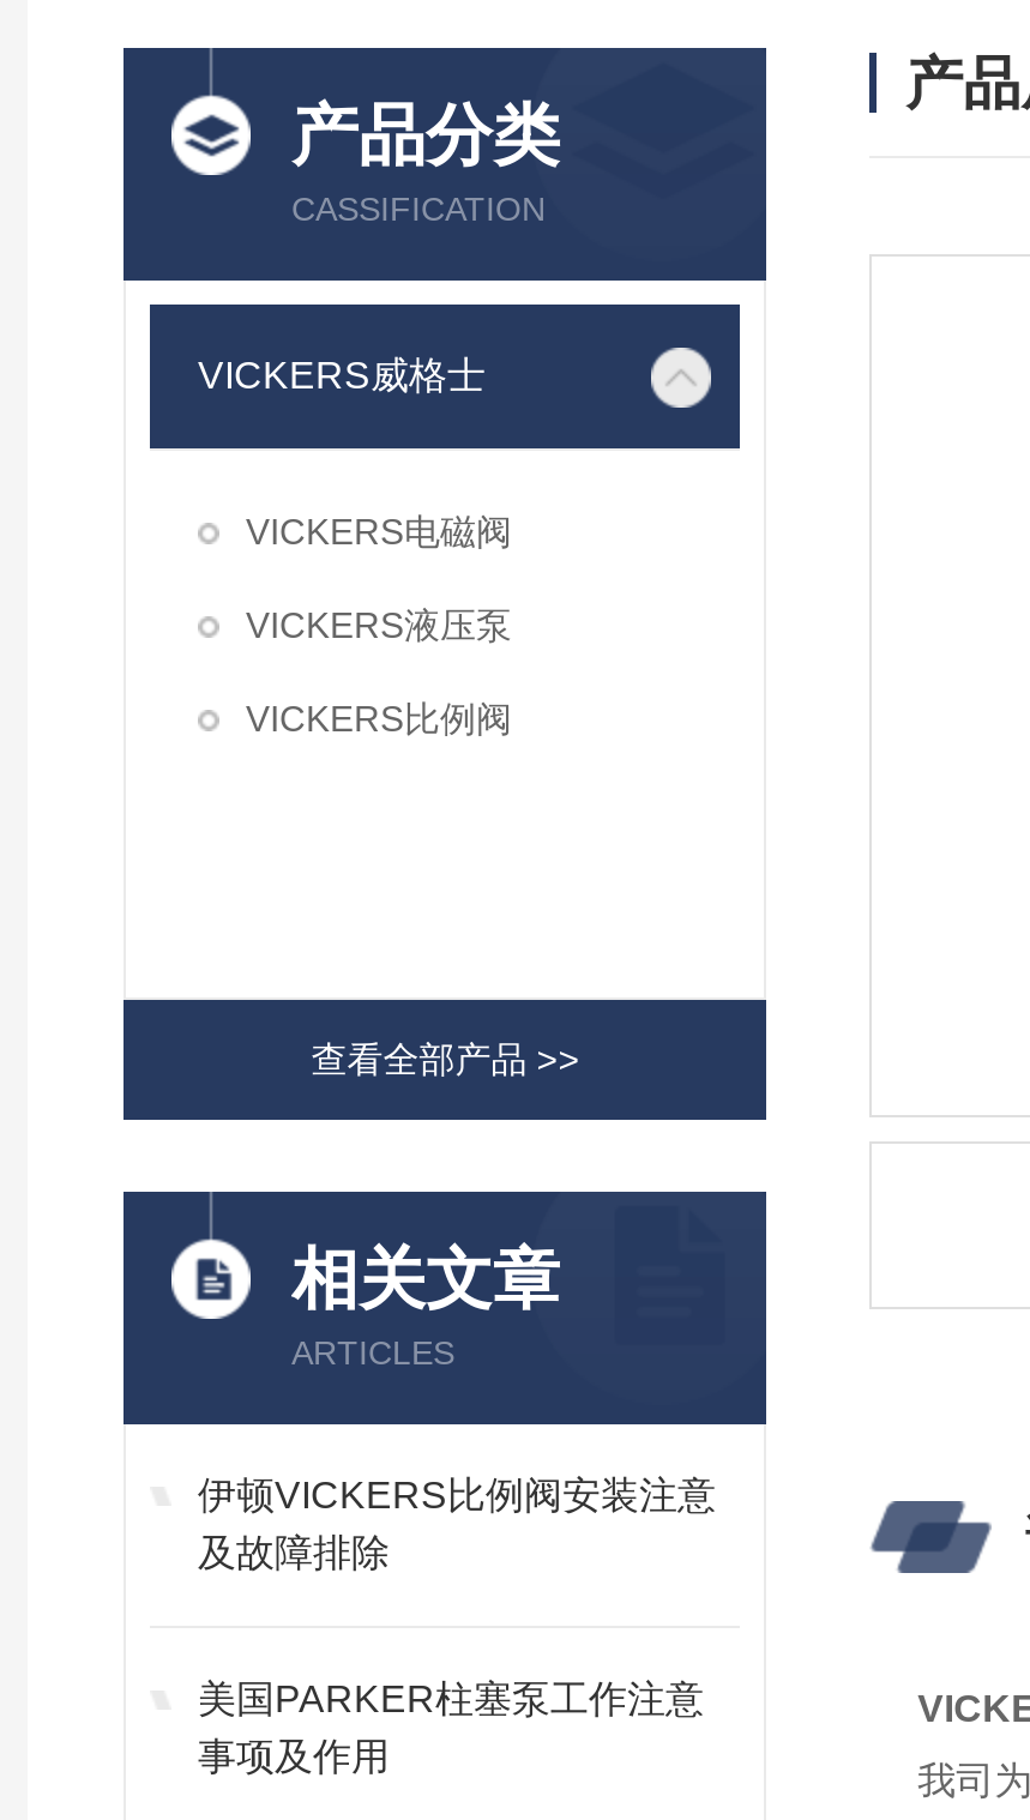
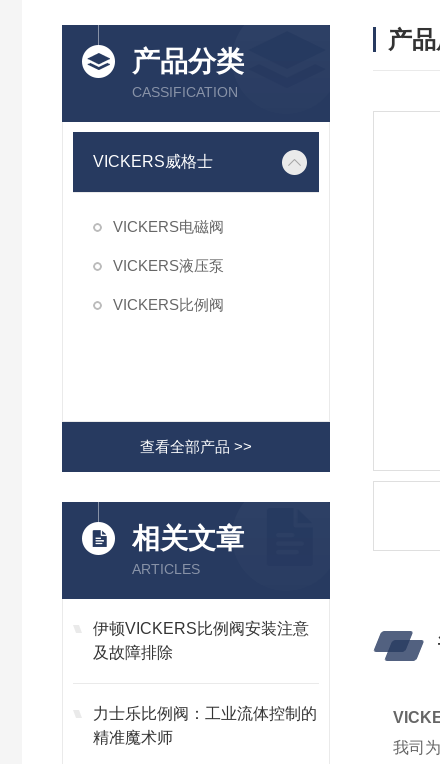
[198,1679,704,1777] 美国PARKER柱塞泵工作注意 | 事项及作用 -> [93,705,317,746] 力士乐比例阀：工业流体控制的 | 精准魔术师

